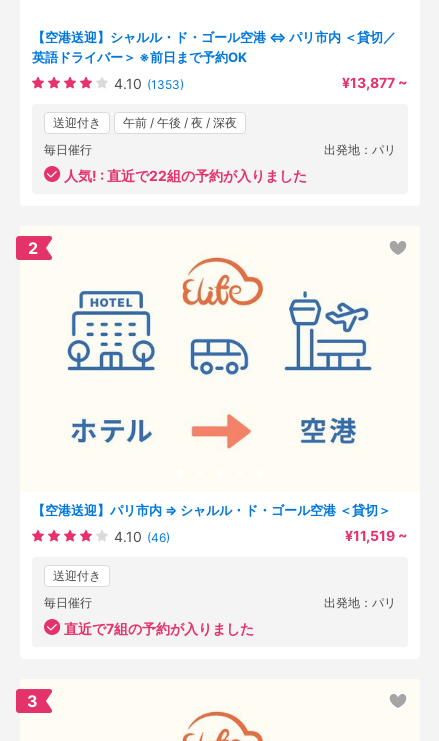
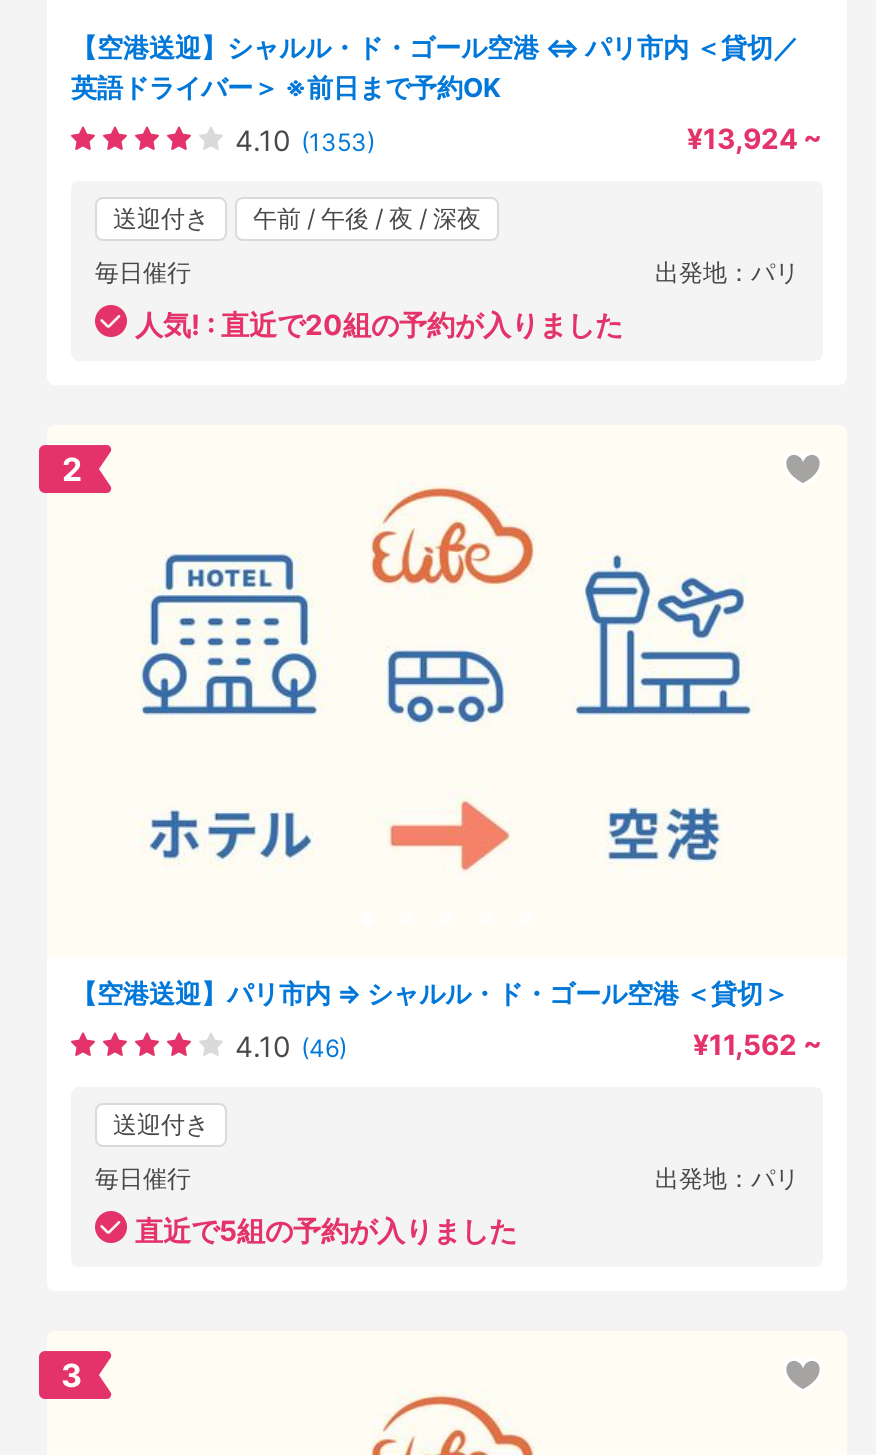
[342,74,408,91] ¥13,877 ~ -> [687,121,823,155] ¥13,924 ~
[64,167,307,184] 人気! :直近で22組の予約が入りました -> [135,307,623,341] 人気! :直近で20組の予約が入りました
[345,527,408,544] ¥11,519 ~ -> [693,1028,823,1062] ¥11,562 ~
[64,620,254,637] 直近で7組の予約が入りました -> [135,1214,517,1248] 直近で5組の予約が入りました

